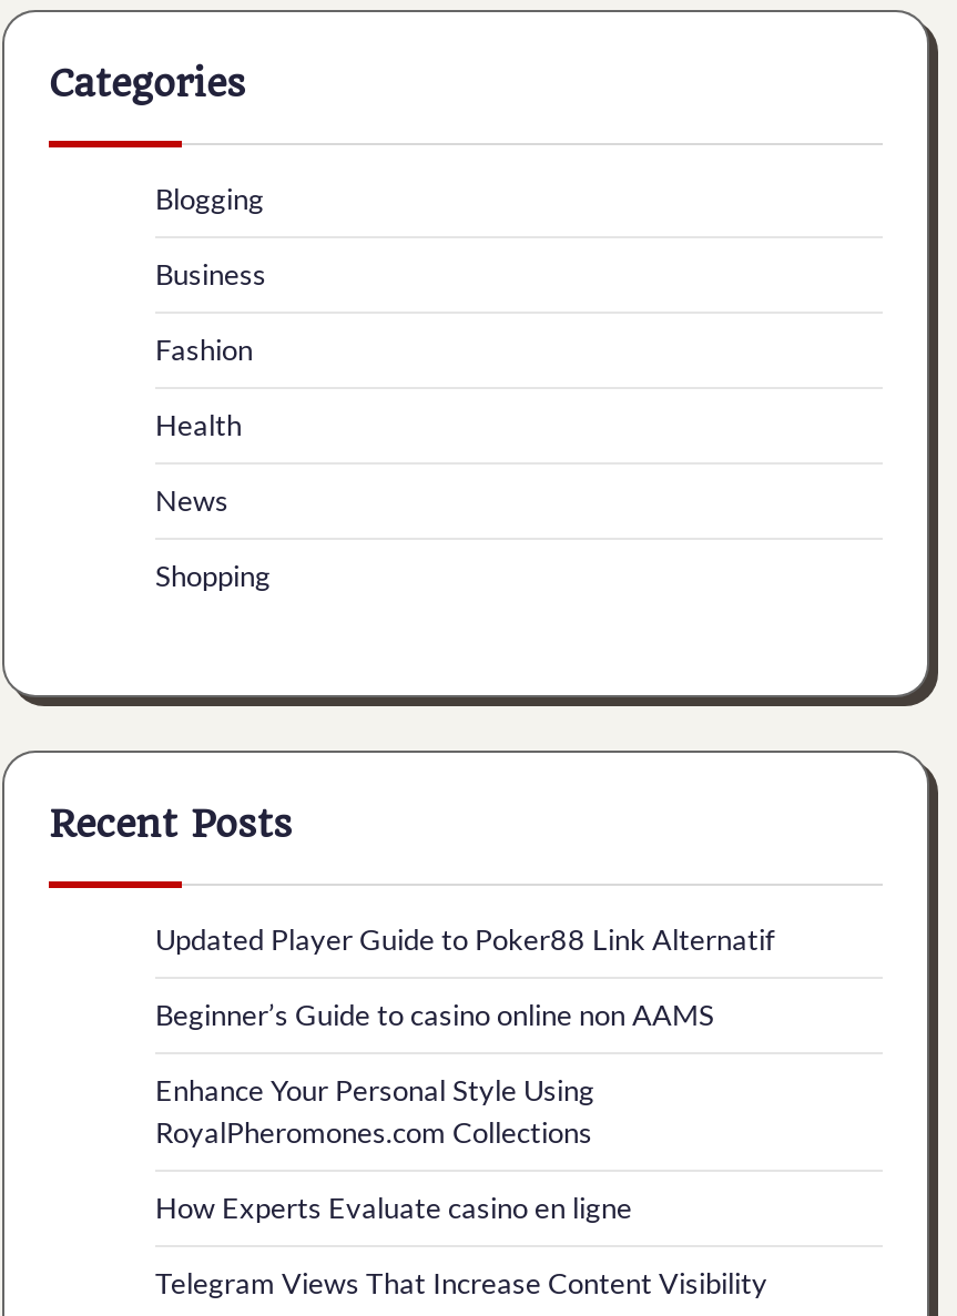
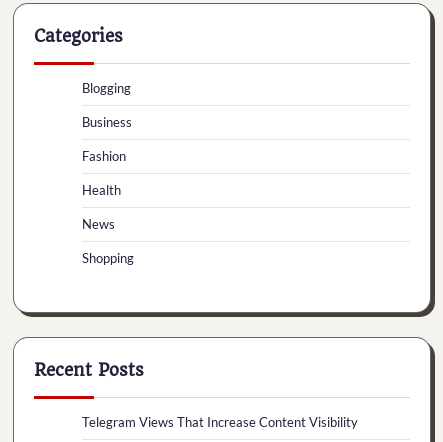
[155,922,774,1226] Updated Player Guide to Poker88 Link Alternatif | Beginner’s Guide to casino online non AAMS | Enhance Your Personal Style Using | RoyalPheromones.com Collections | How Experts Evaluate casino en ligne -> none

